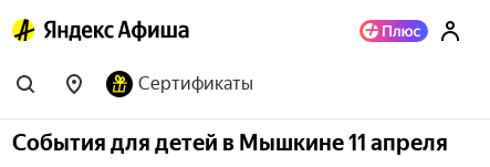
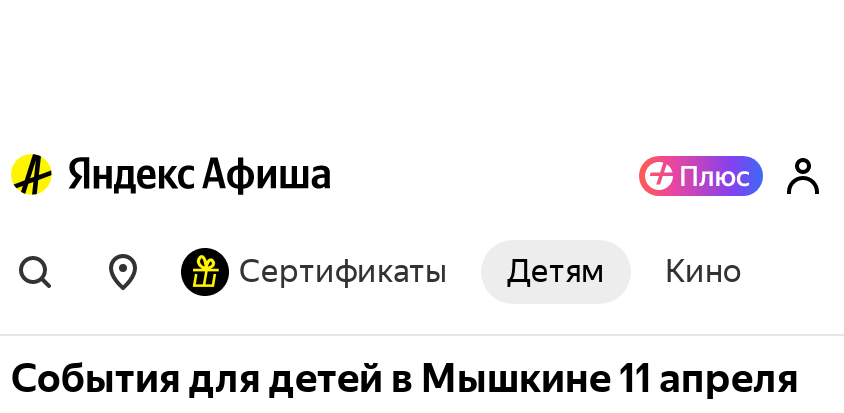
none -> [507,252,741,290] Детям | Кино

